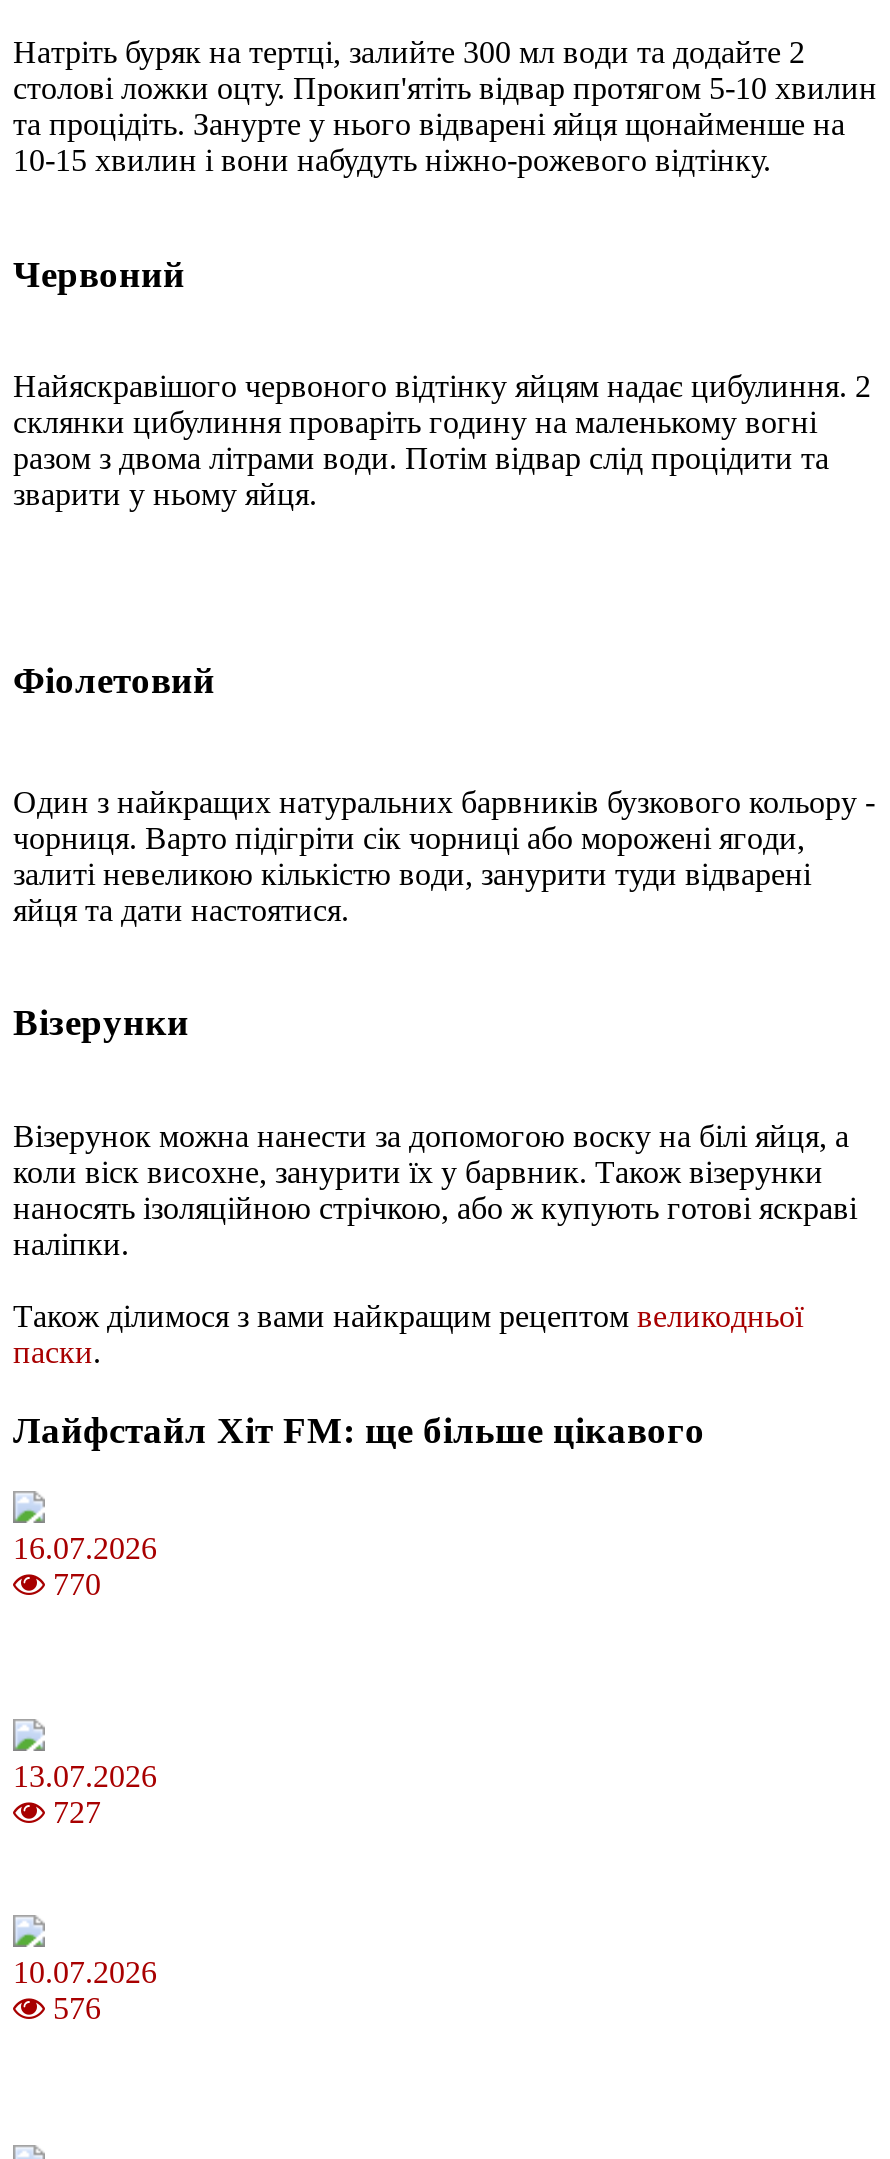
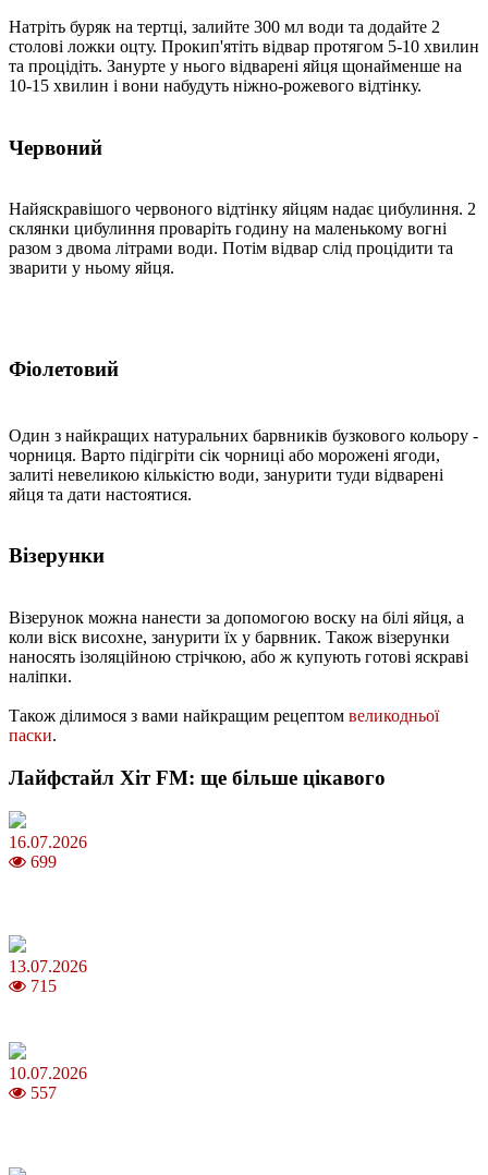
[45,1566,101,1600] 770 -> [26,852,57,870] 699
[45,1796,101,1830] 727 -> [26,977,57,996] 715
[45,1992,101,2026] 576 -> [26,1084,57,1102] 557

